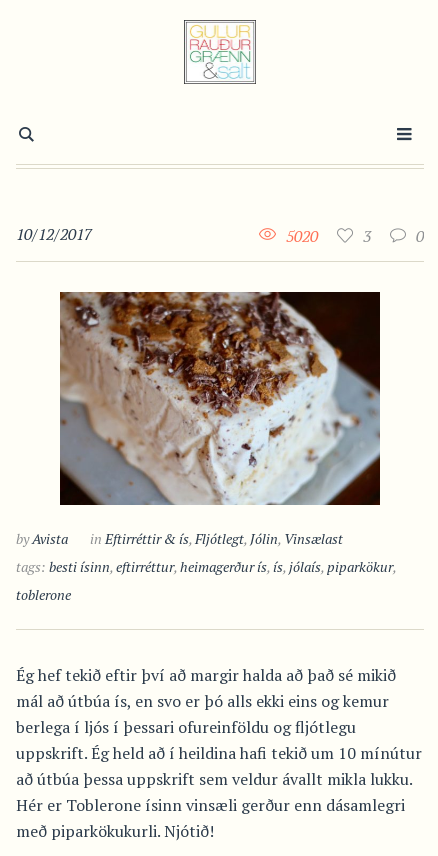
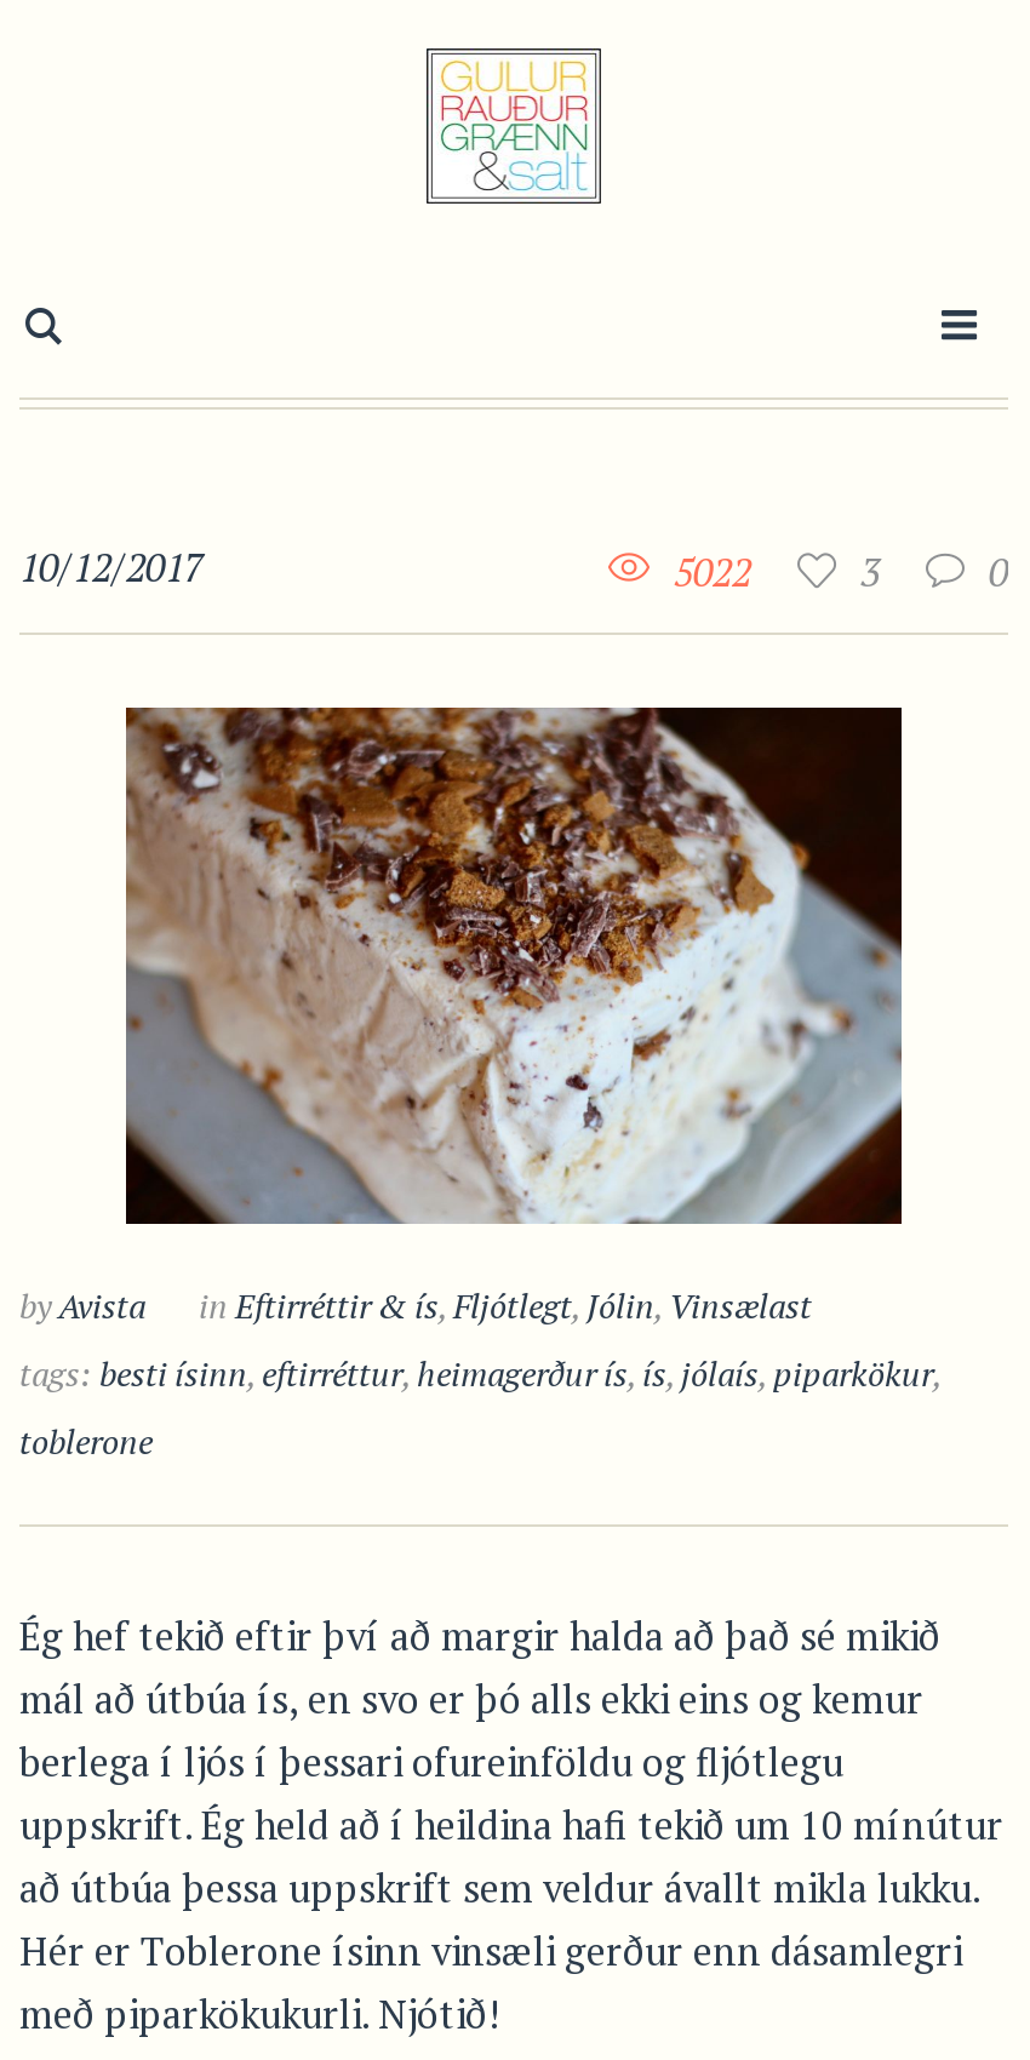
[286,225,318,247] 5020 -> [674,545,751,598] 5022

